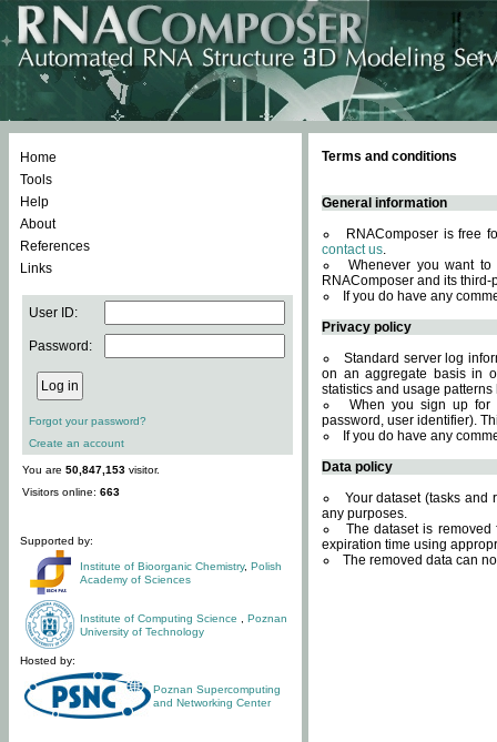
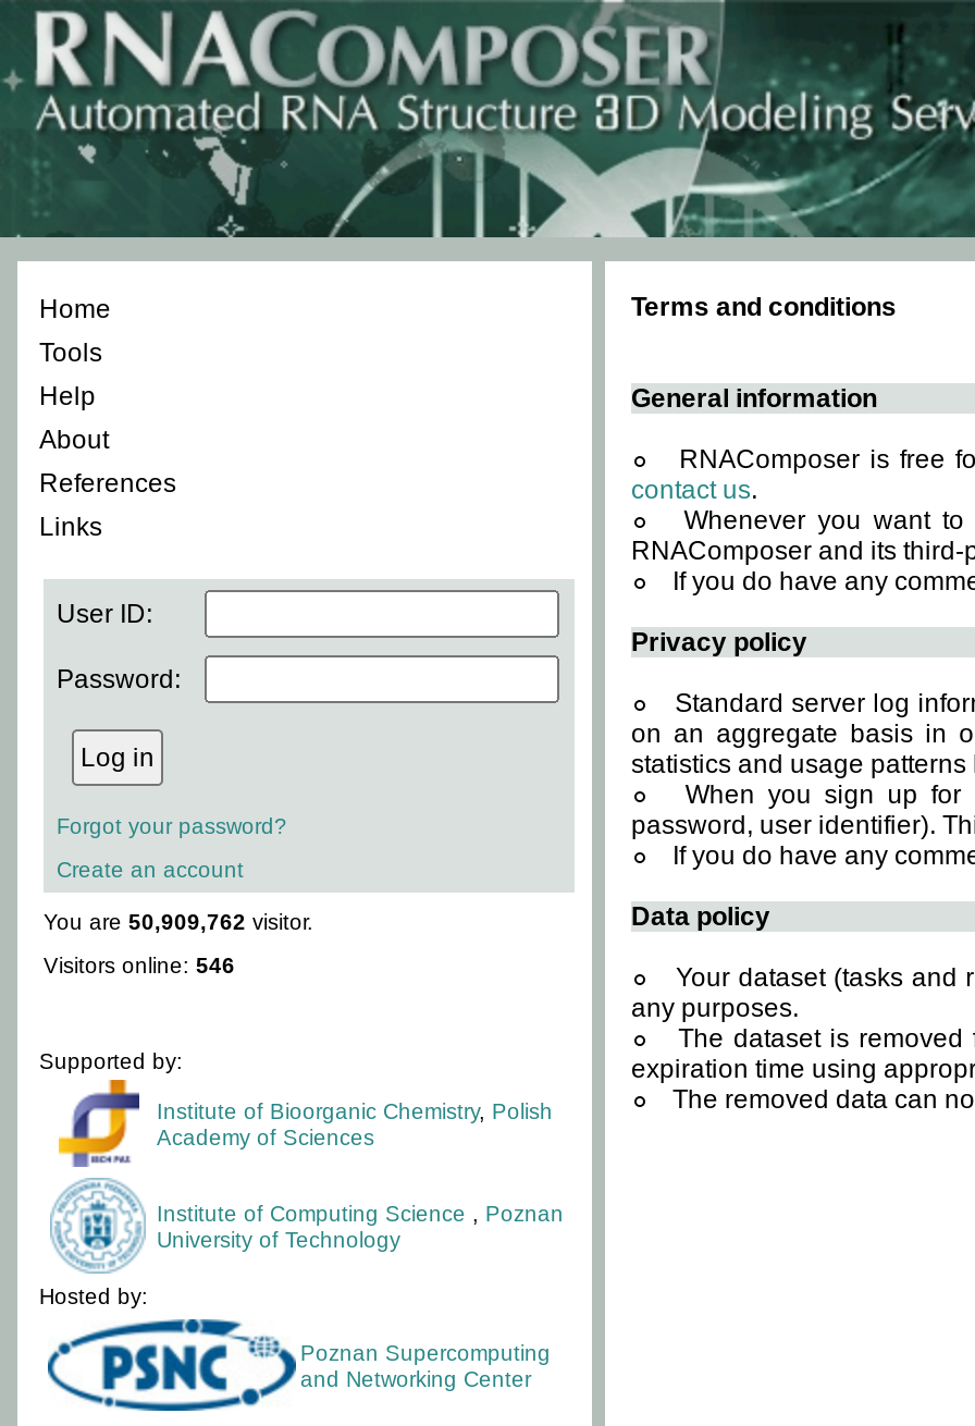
[22,464,160,476] You are 50,847,153 visitor. -> [44,910,313,934] You are 50,909,762 visitor.
[22,486,120,498] Visitors online: 663 -> [44,954,235,978] Visitors online: 546

